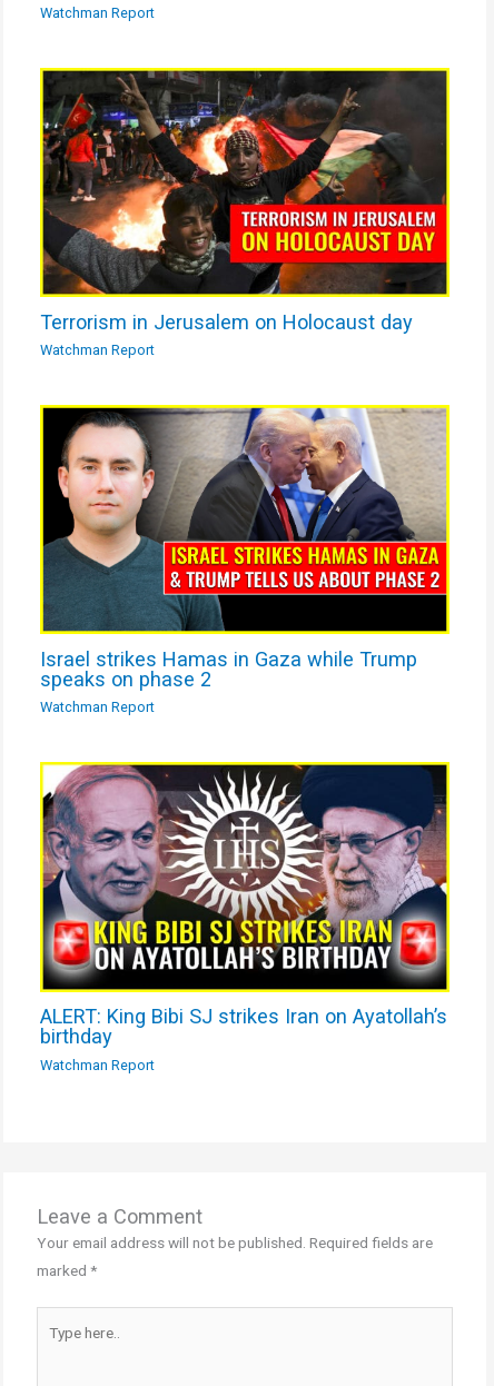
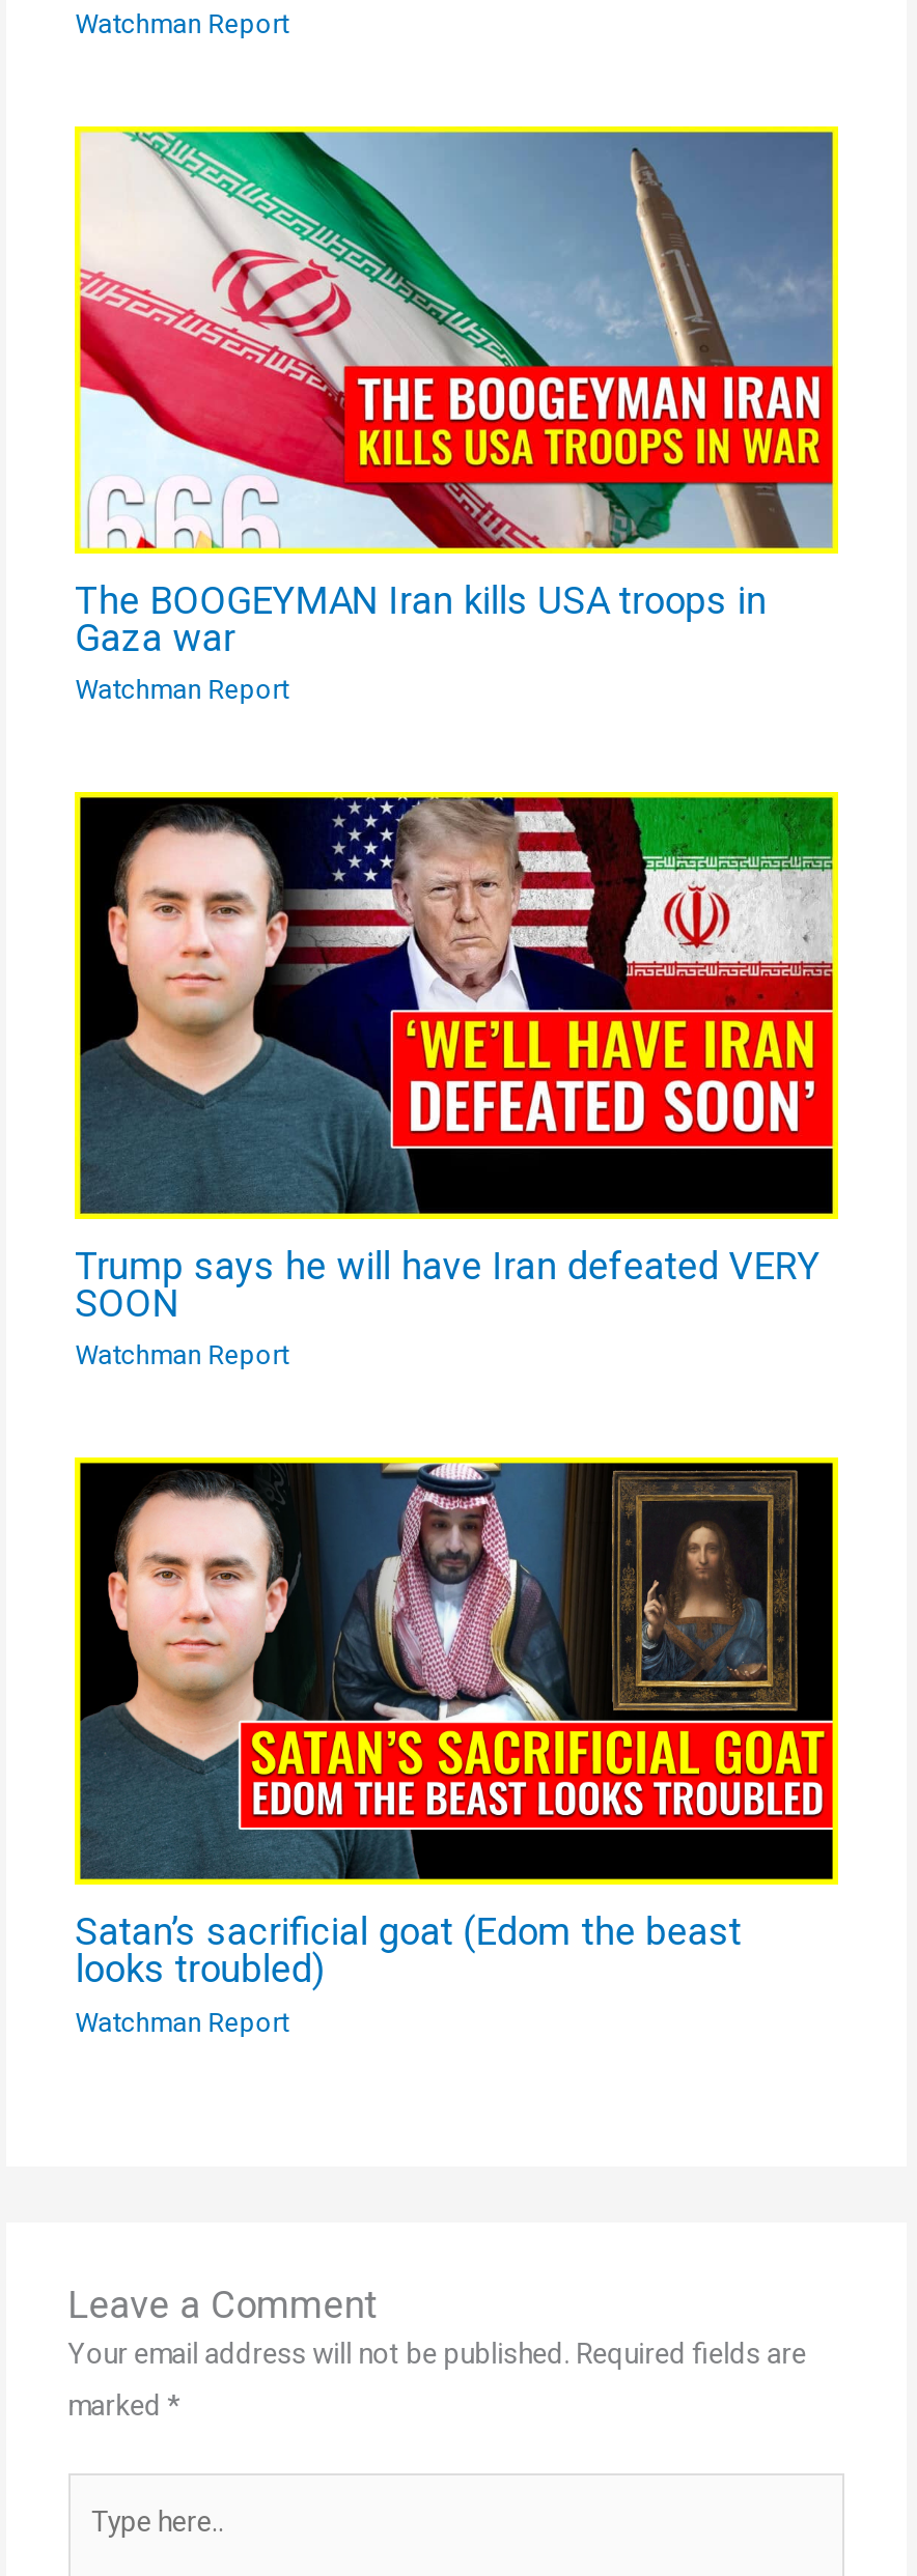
[40,69,447,333] [image] | Terrorism in Jerusalem on Holocaust day -> [75,129,834,659] [image] | The BOOGEYMAN Iran kills USA troops in | Gaza war
[138,406,447,596] [image] -> [257,794,834,1147] [image]
[40,647,417,691] Israel strikes Hamas in Gaza while Trump | speaks on phase 2 -> [75,1244,820,1325] Trump says he will have Iran defeated VERY | SOON
[40,763,448,1048] [image] | ALERT: King Bibi SJ strikes Iran on Ayatollah’s | birthday -> [75,1460,836,1991] [image] | Satan’s sacrificial goat (Edom the beast | looks troubled)

